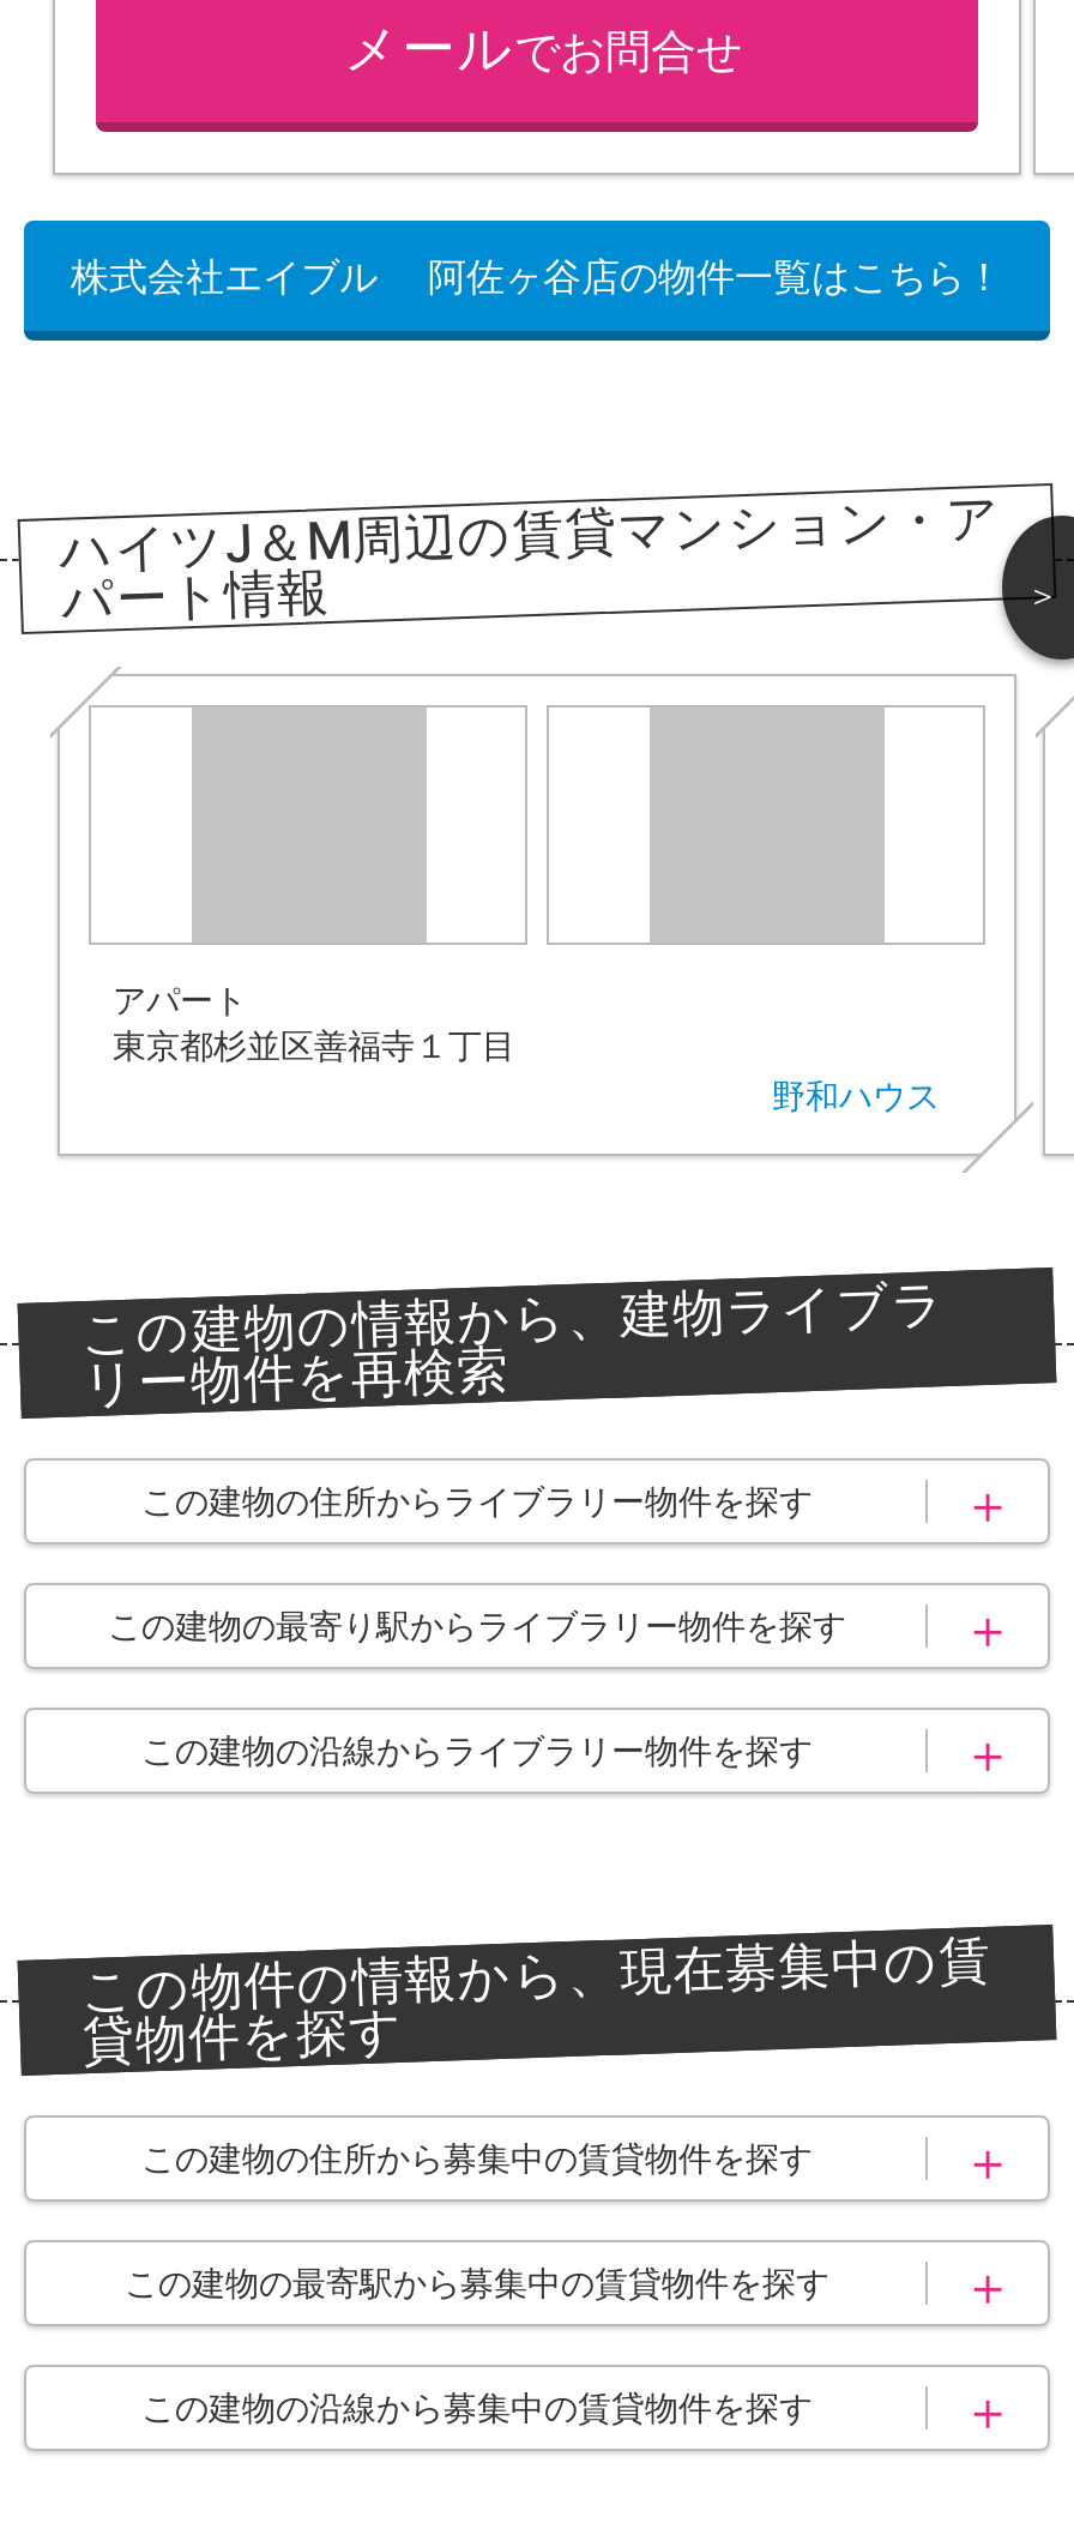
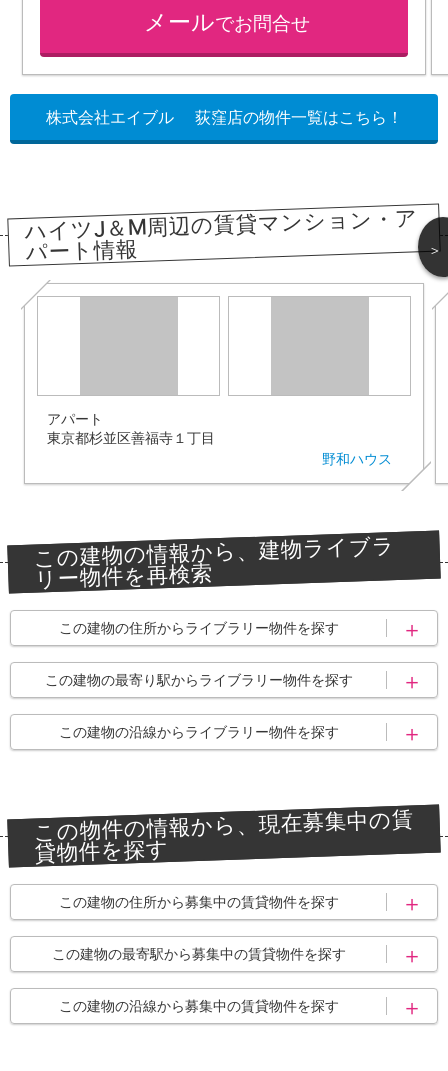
[71,253,1003,301] 株式会社エイブル 阿佐ヶ谷店の物件一覧はこちら！ -> [45,107,402,127] 株式会社エイブル 荻窪店の物件一覧はこちら！

